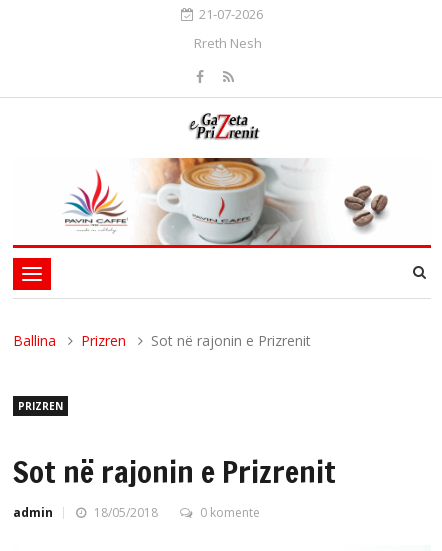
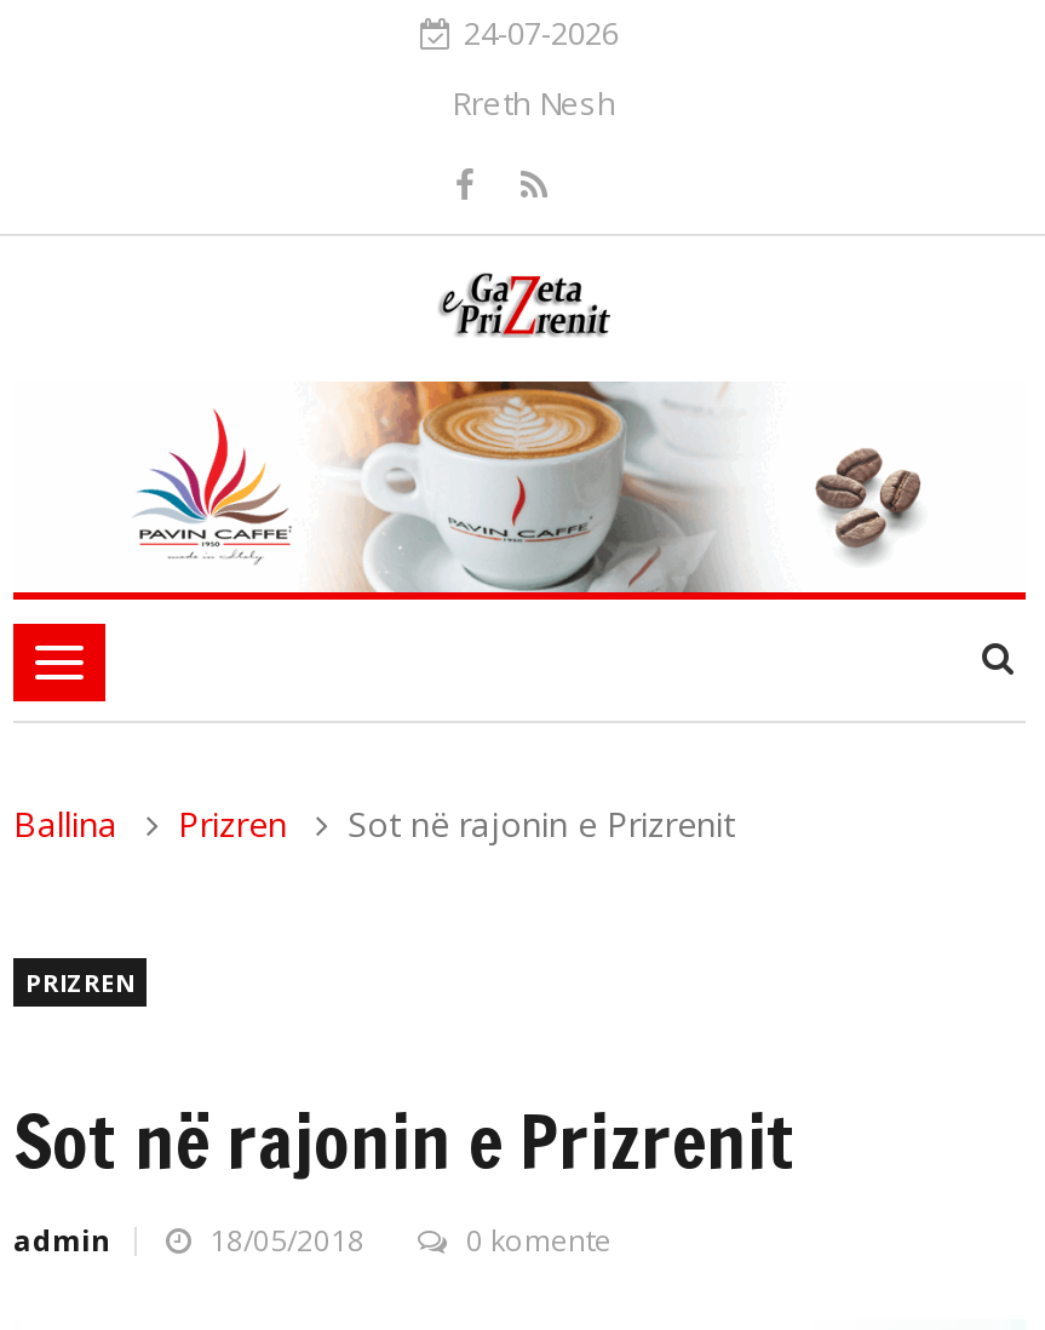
[199,5,263,23] 21-07-2026 -> [464,11,619,55] 24-07-2026

